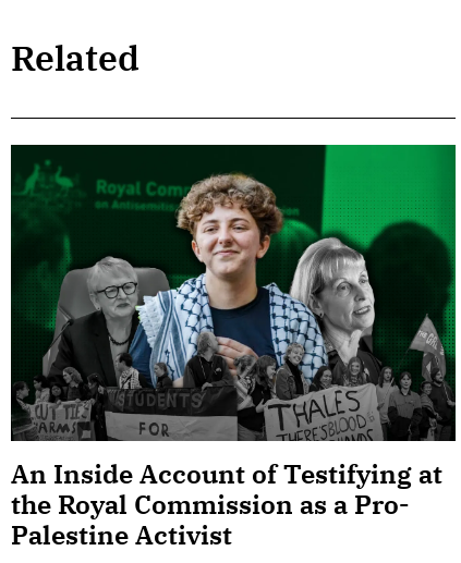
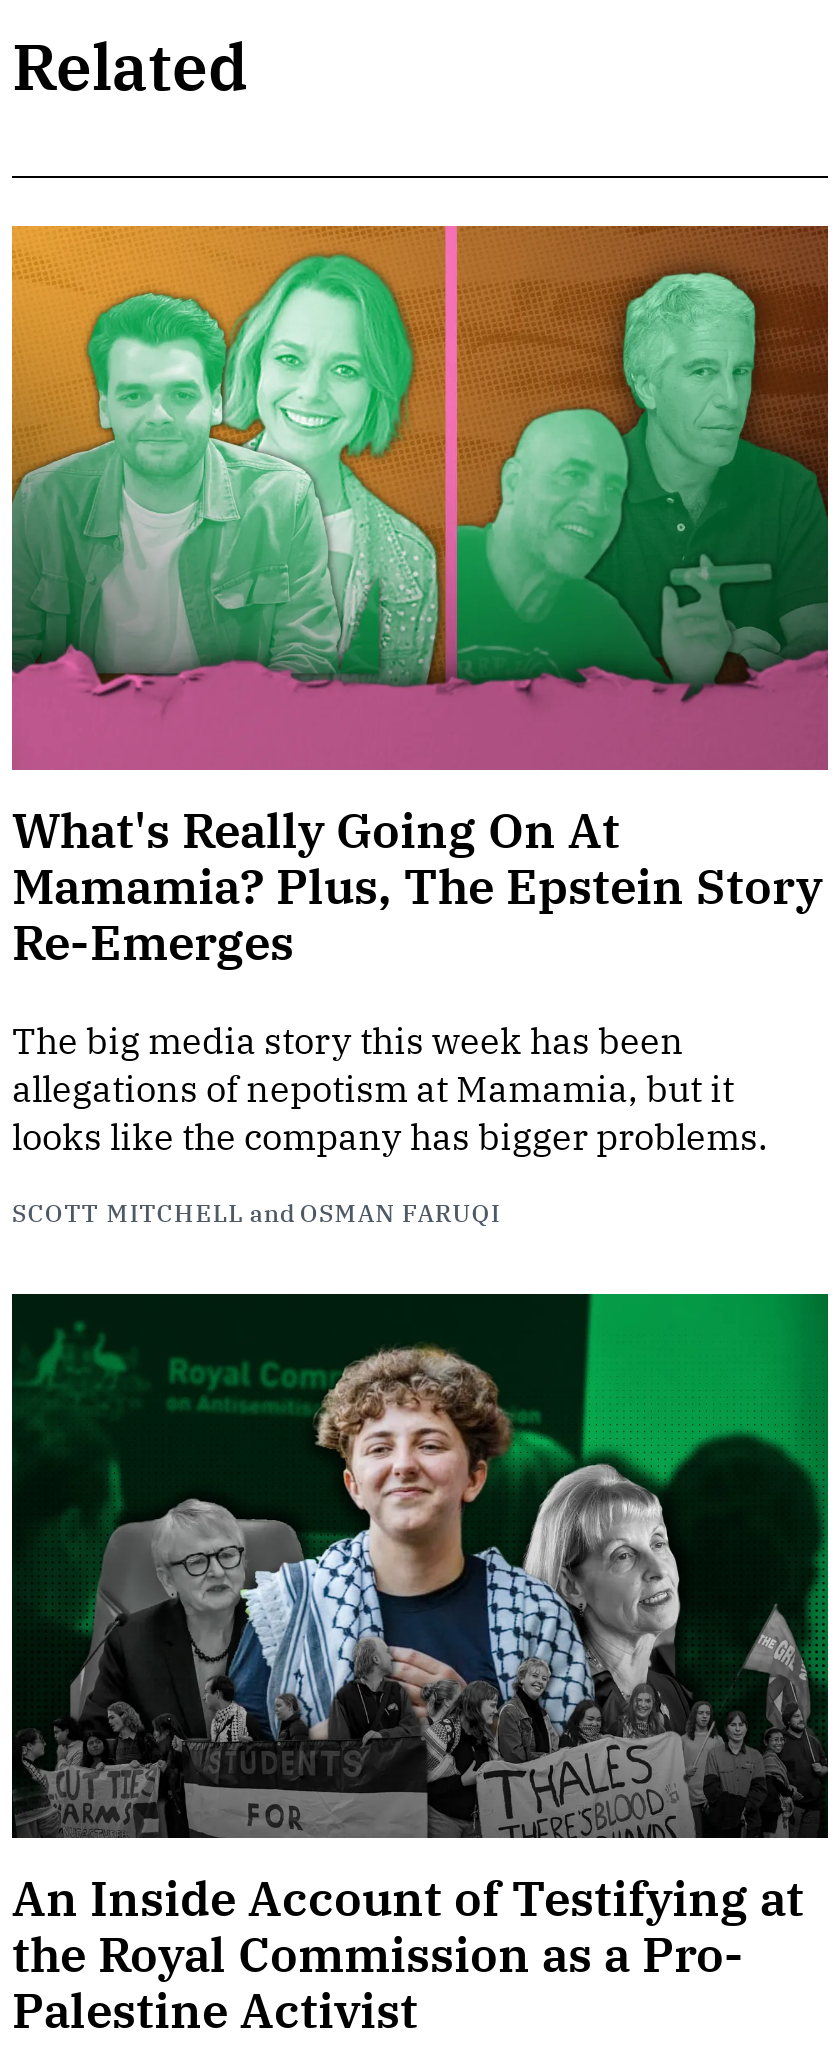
none -> [10,224,830,1227] [image] | What's Really Going On At | Mamamia? Plus, The Epstein Story | Re-Emerges | The big media story this week has been | allegations of nepotism at Mamamia, but it | looks like the company has bigger problems. | SCOTT MITCHELL and OSMAN FARUQI

